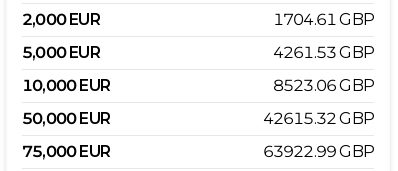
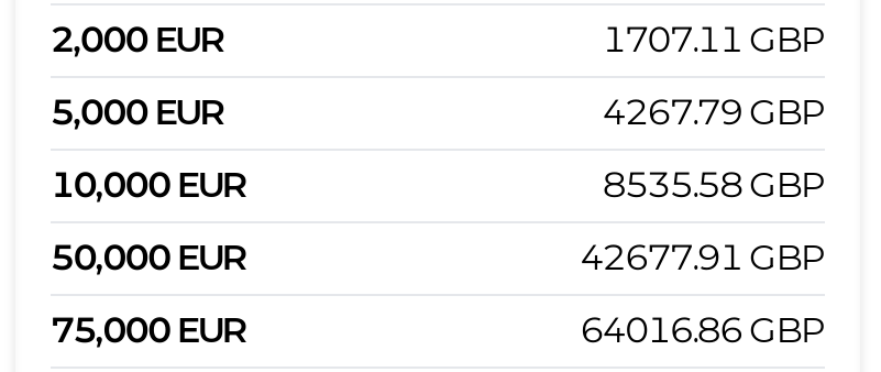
[273,10,374,29] 1704.61 GBP -> [602,19,825,61] 1707.11 GBP
[273,43,374,62] 4261.53 GBP -> [602,91,825,133] 4267.79 GBP
[273,76,374,95] 8523.06 GBP -> [602,164,825,206] 8535.58 GBP
[263,109,374,128] 42615.32 GBP -> [580,237,825,278] 42677.91 GBP
[263,142,374,161] 63922.99 GBP -> [580,309,825,351] 64016.86 GBP

